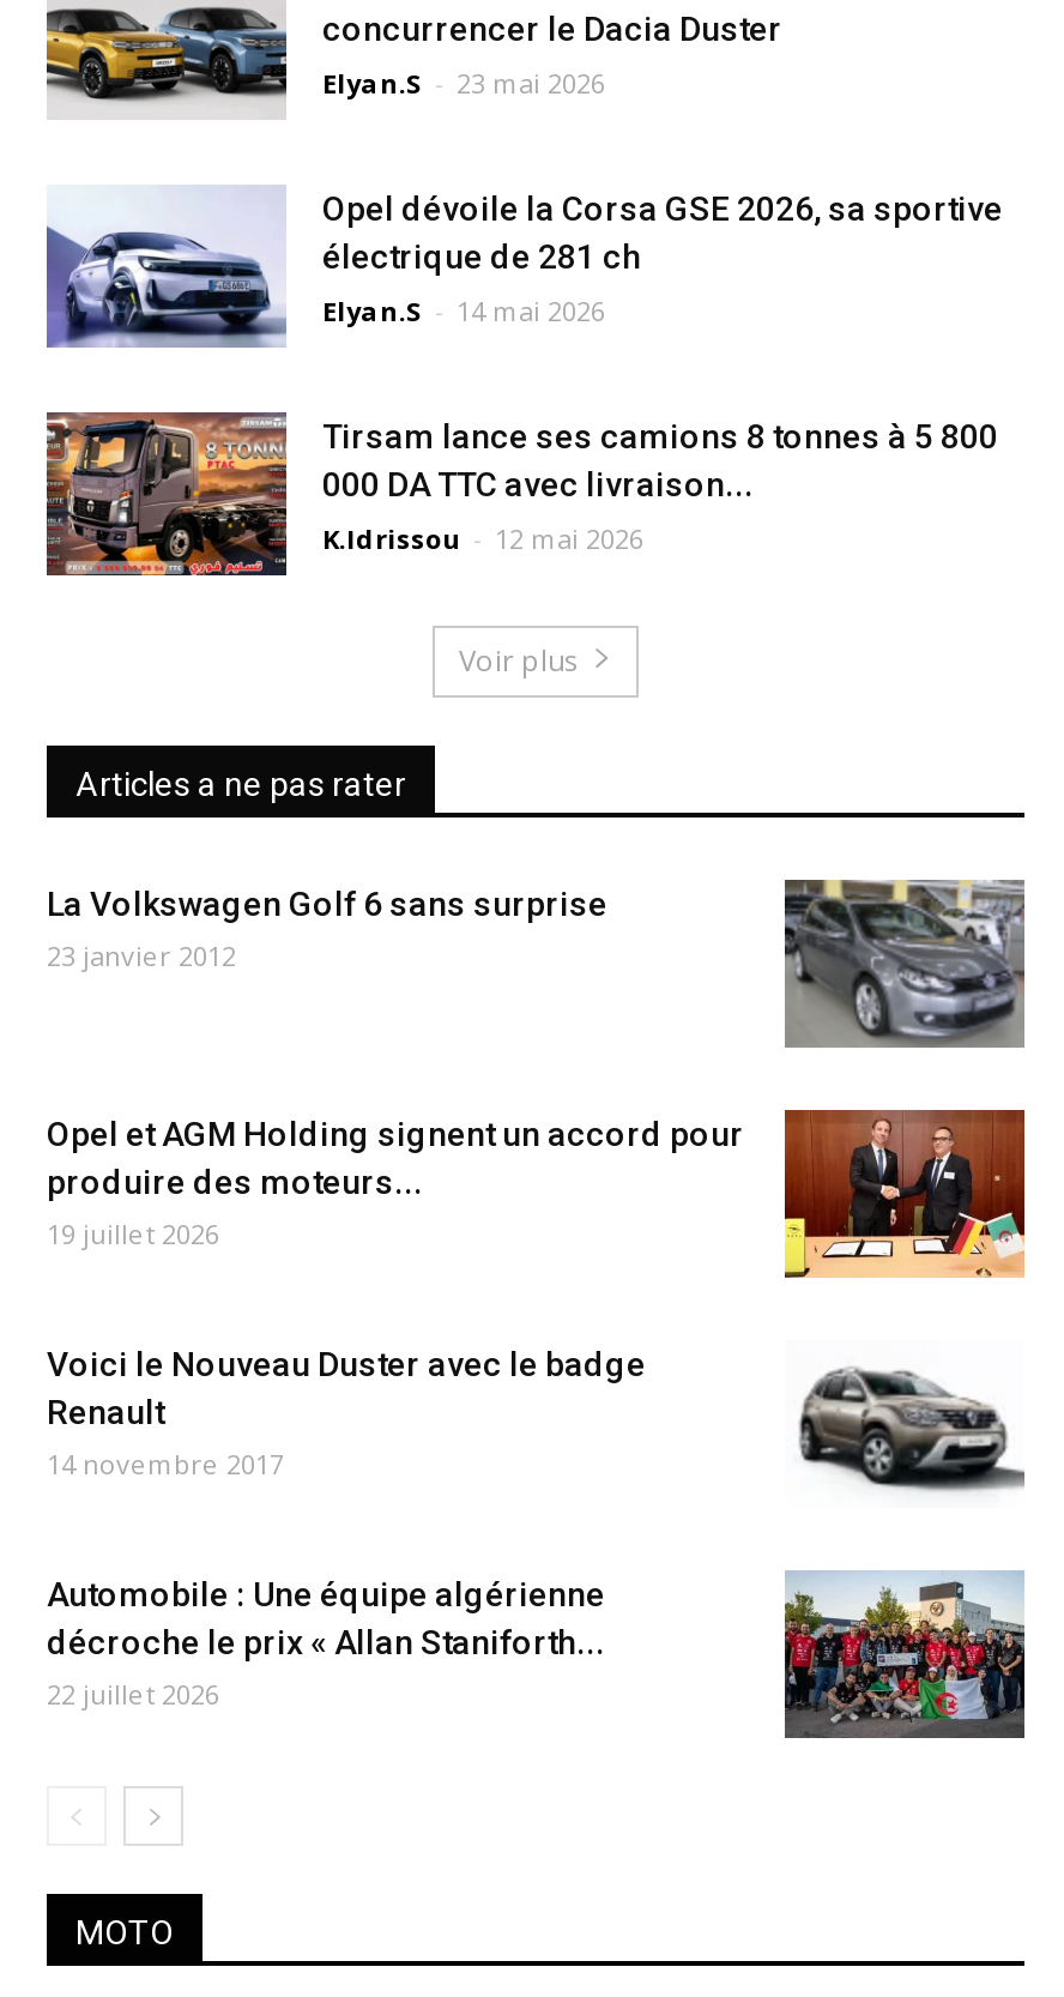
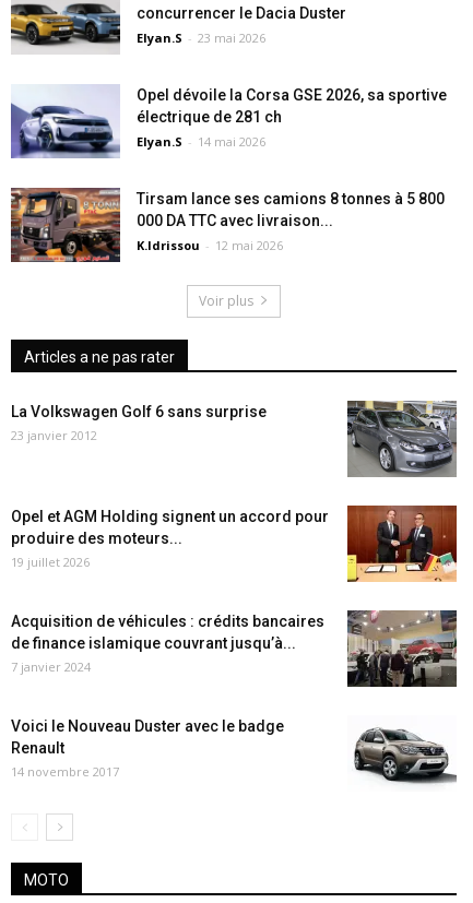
none -> [11,610,458,688] [image] | Acquisition de véhicules : crédits bancaires | de finance islamique couvrant jusqu’à... | 7 janvier 2024
moved [47,1344,646,1480] -> [11,717,284,779]: Voici le Nouveau Duster avec le badge | Renault | 14 novembre 2017
[47,1574,605,1711] Automobile : Une équipe algérienne | décroche le prix « Allan Staniforth... | 22 juillet 2026 -> none
[782,1570,1027,1740] [image] -> none

